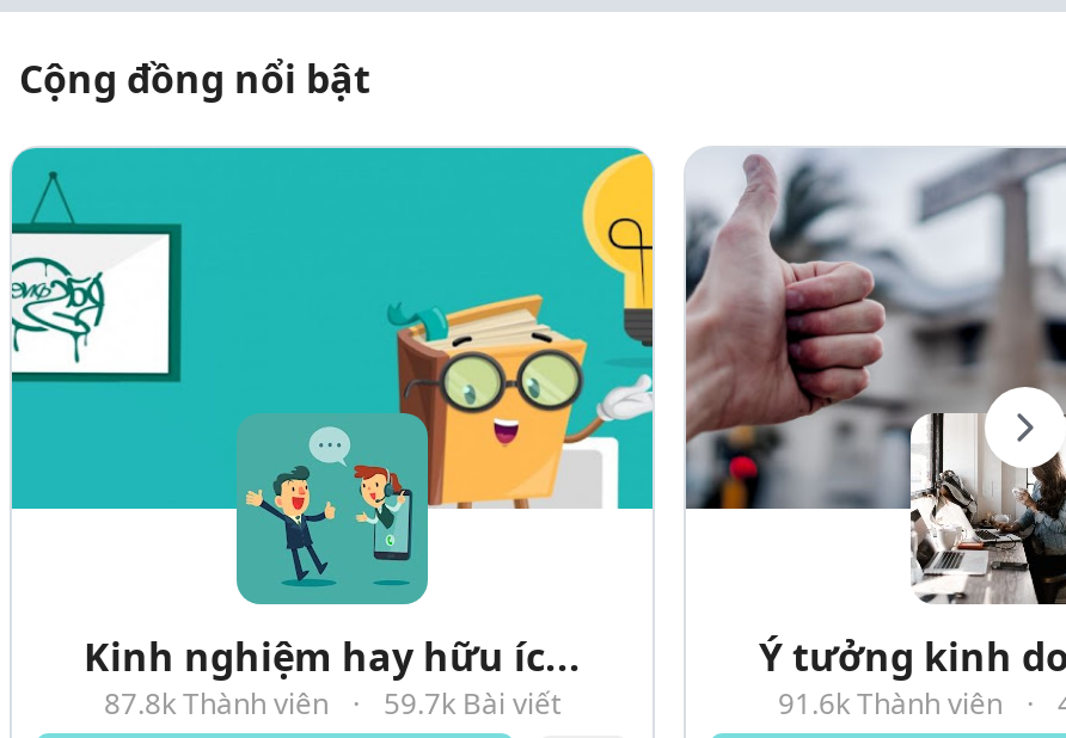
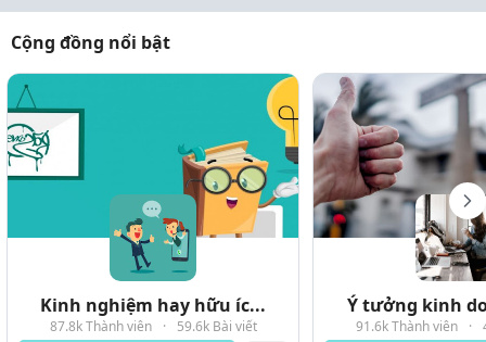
[104,683,560,723] 87.8k Thành viên · 59.7k Bài viết -> [49,317,257,335] 87.8k Thành viên · 59.6k Bài viết

